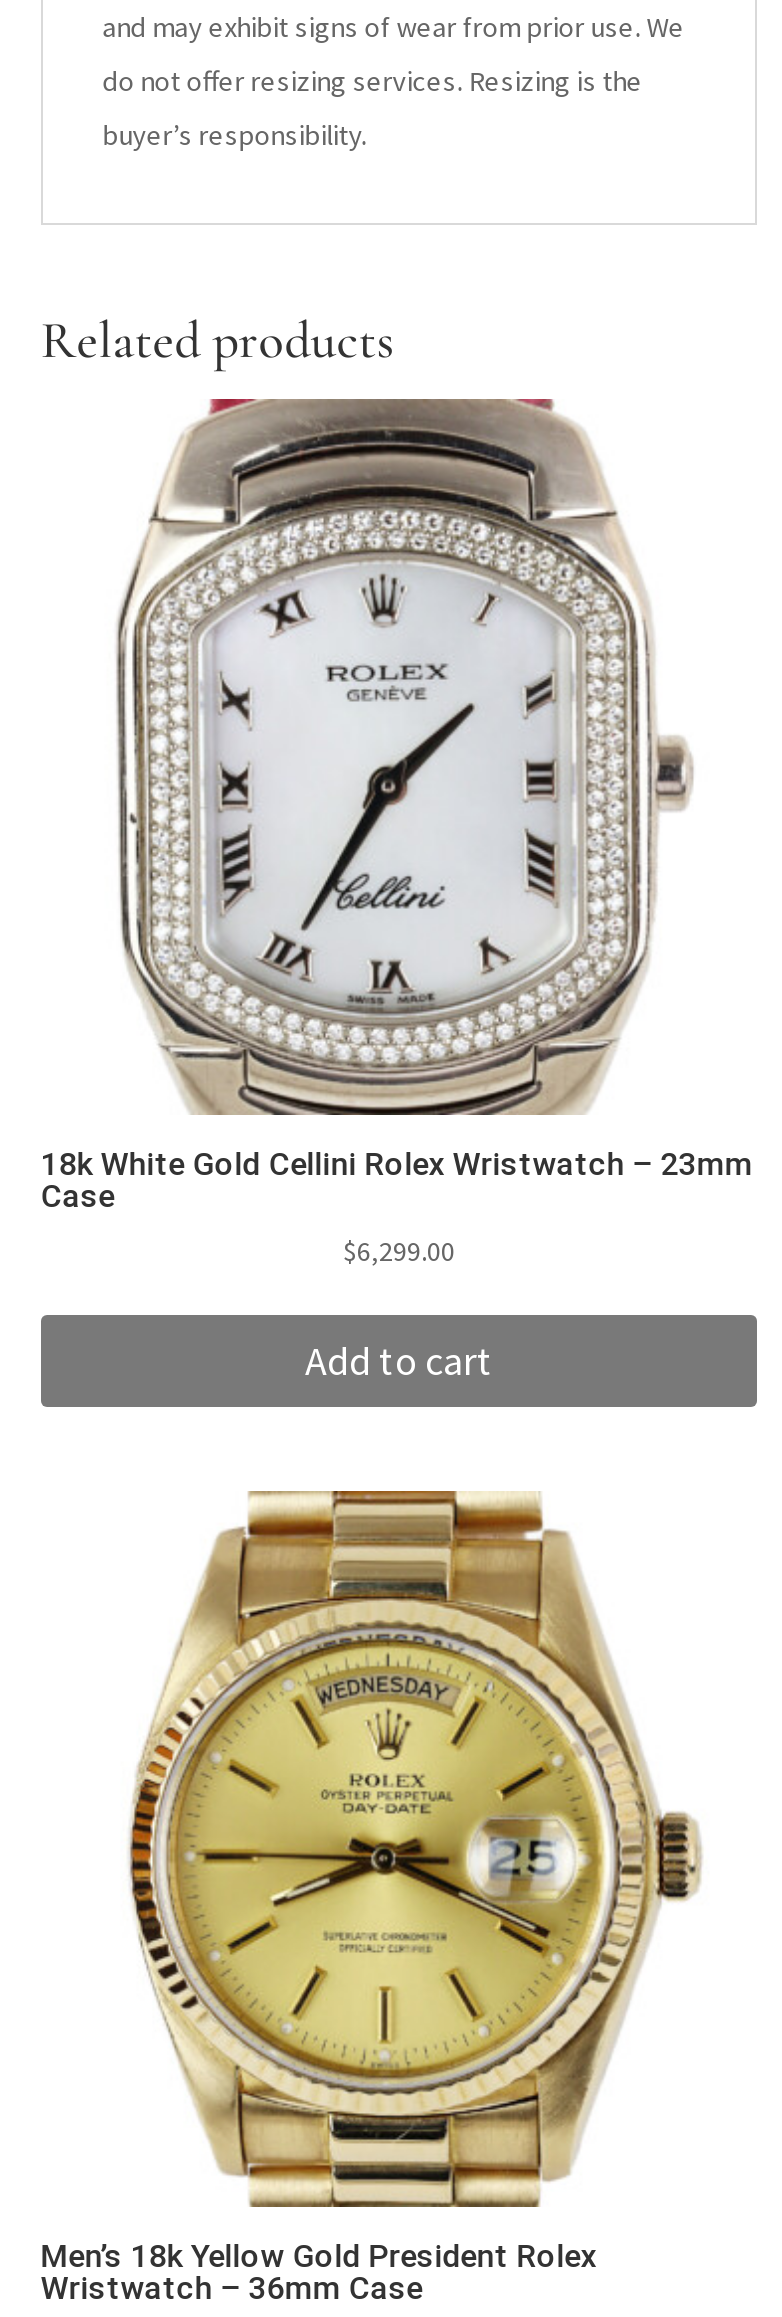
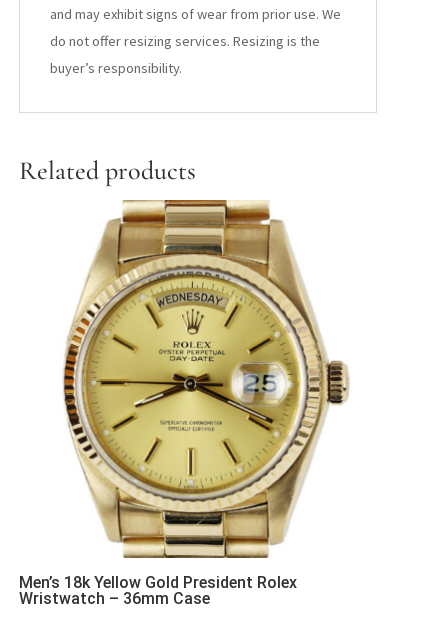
[41,397,753,1386] [image] | 18k White Gold Cellini Rolex Wristwatch – 23mm | Case | $6,299.00 | Add to cart -> none

